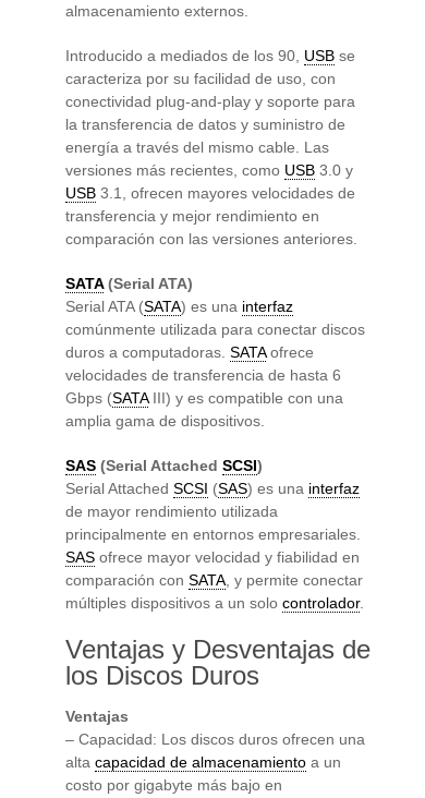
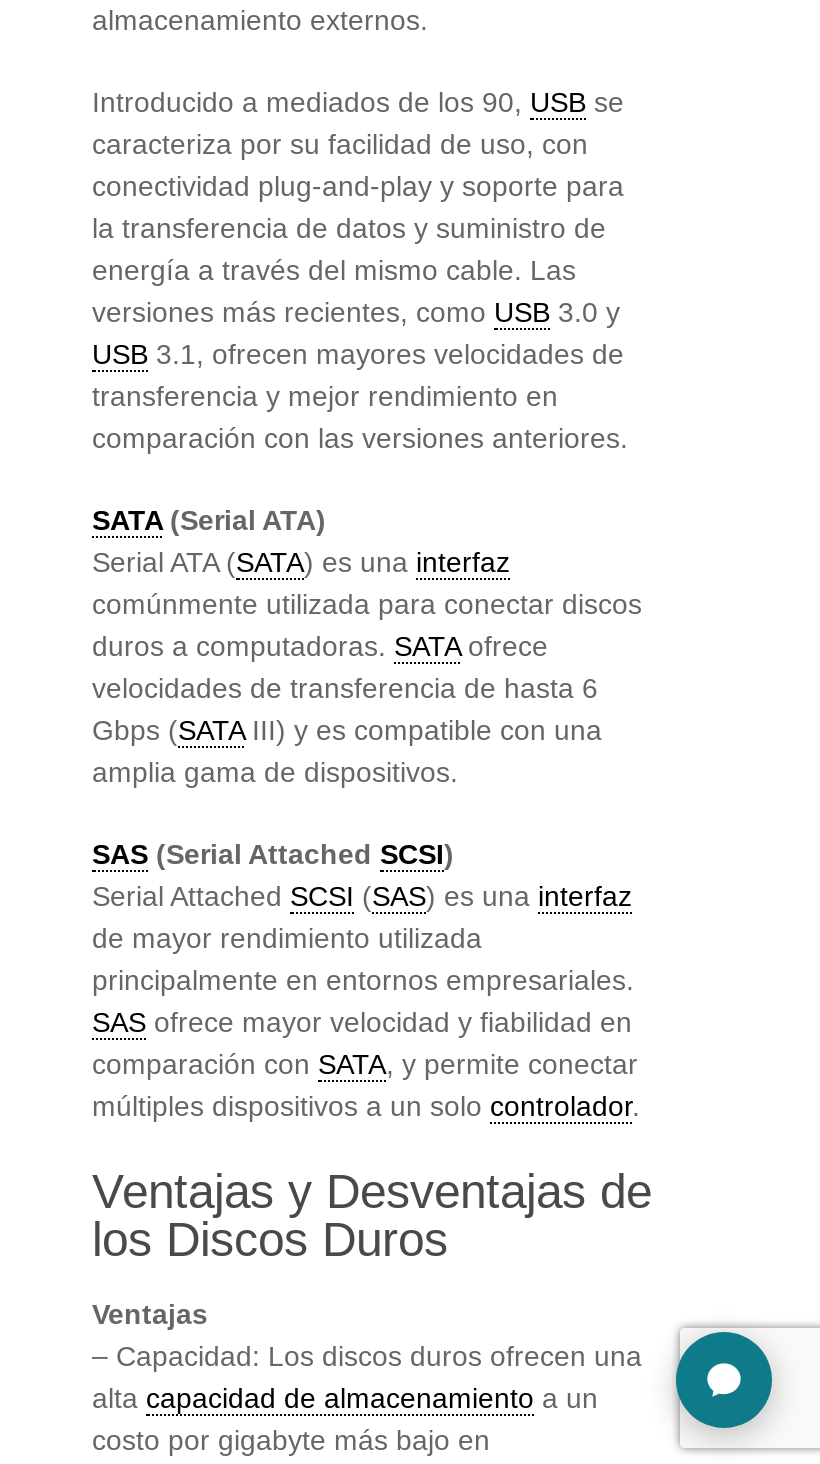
none -> [668,1322,814,1454] [image]

